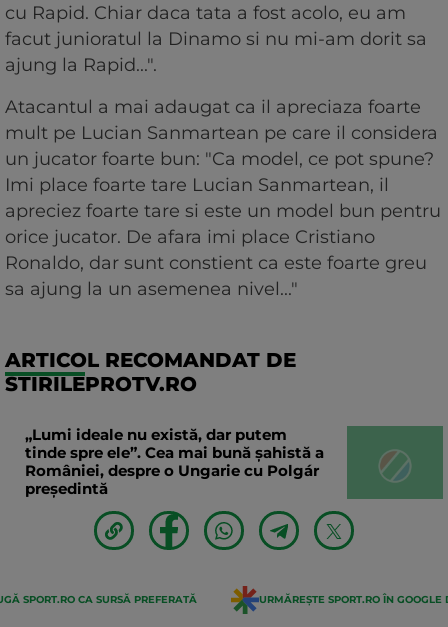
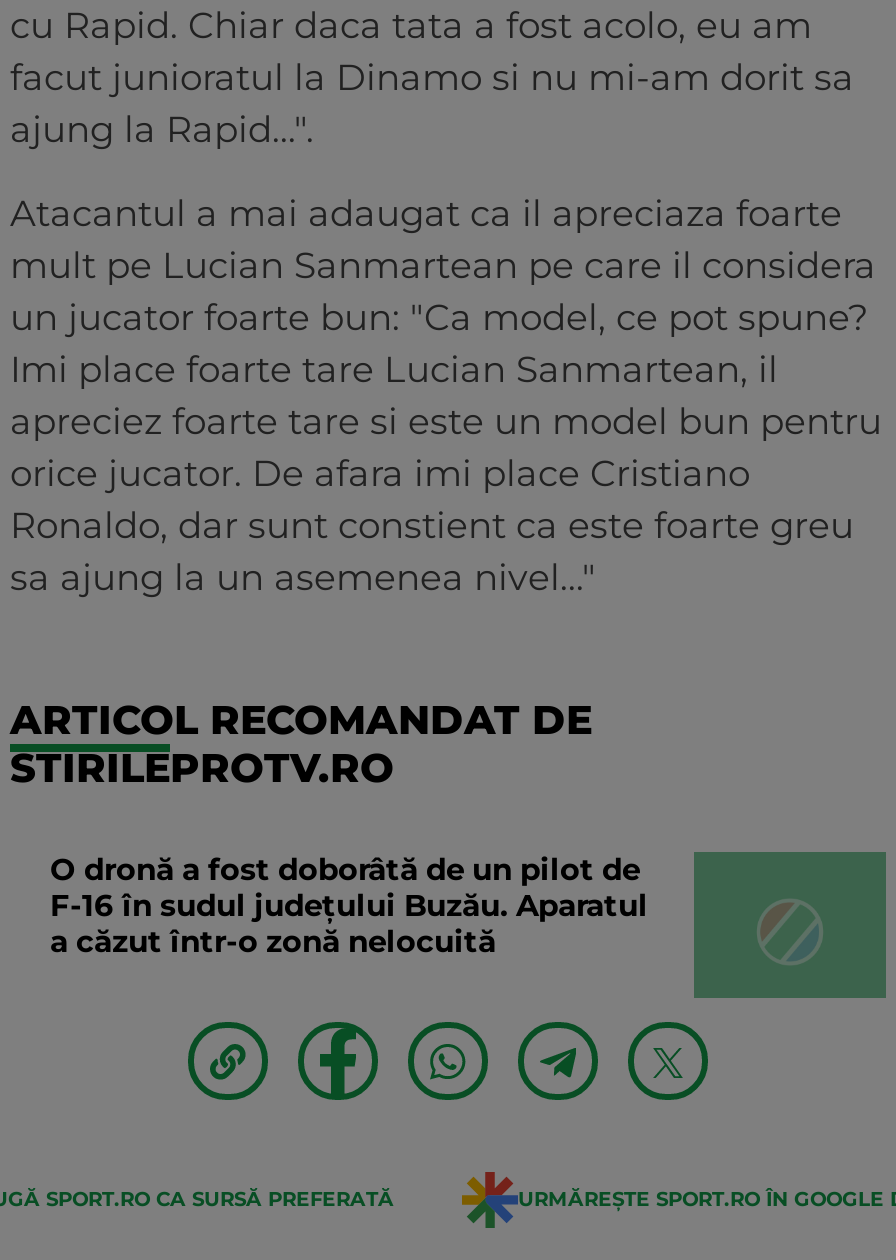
[25,425,324,498] „Lumi ideale nu există, dar putem | tinde spre ele”. Cea mai bună șahistă a | României, despre o Ungarie cu Polgár | președintă -> [50,851,648,961] O dronă a fost doborâtă de un pilot de | F-16 în sudul județului Buzău. Aparatul | a căzut într-o zonă nelocuită

